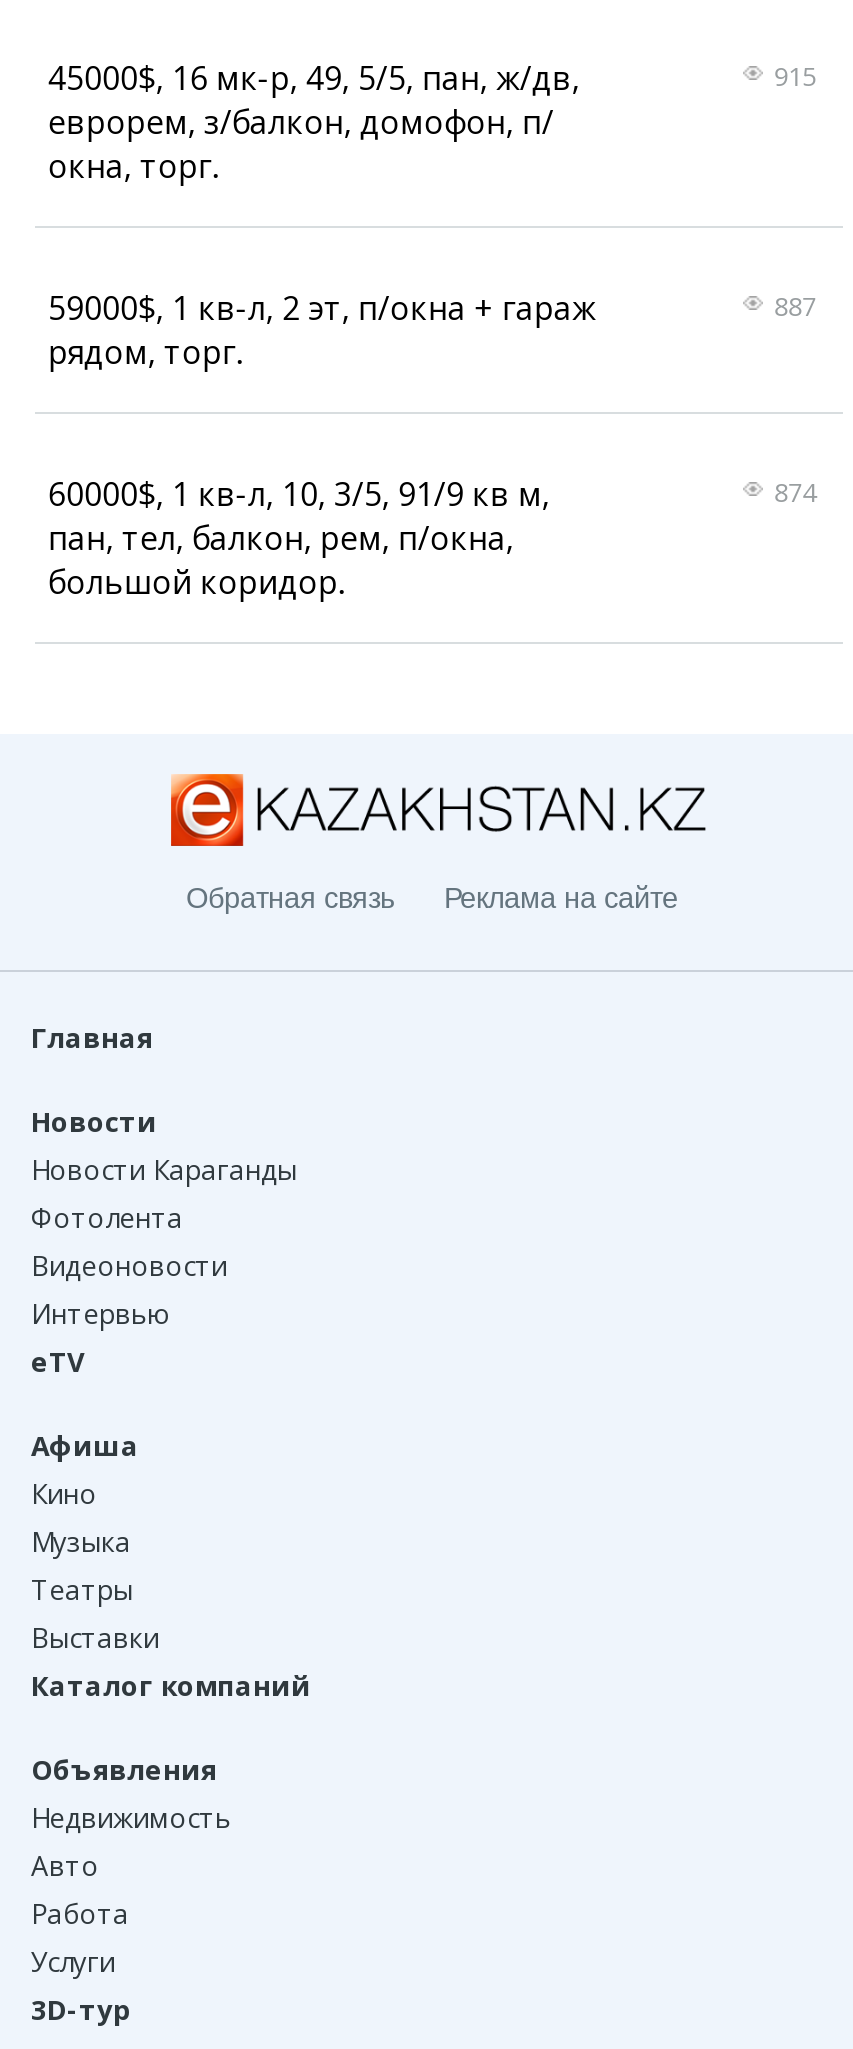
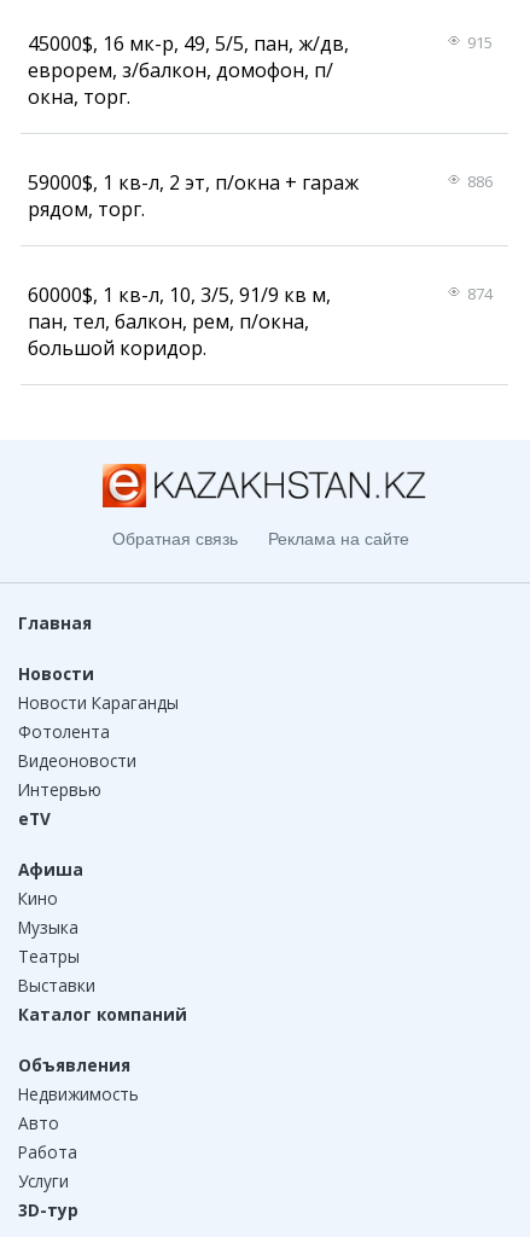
[774,288,816,324] 887 -> [467,170,492,192] 886

